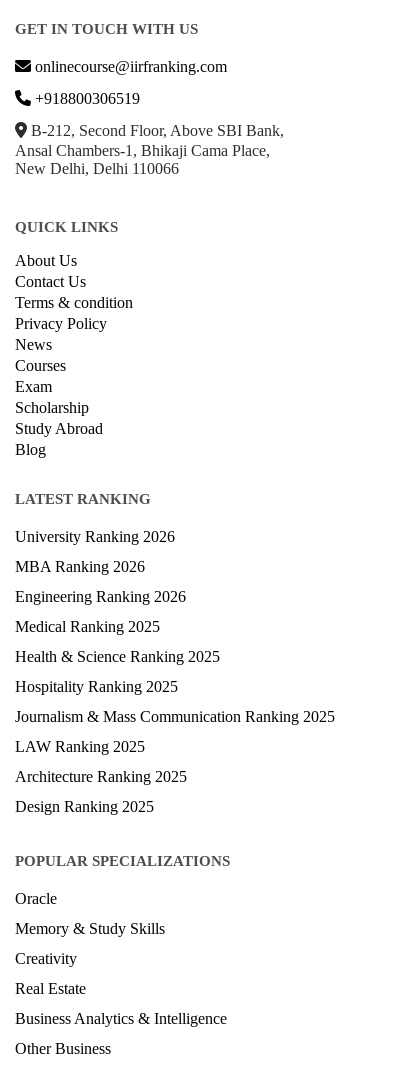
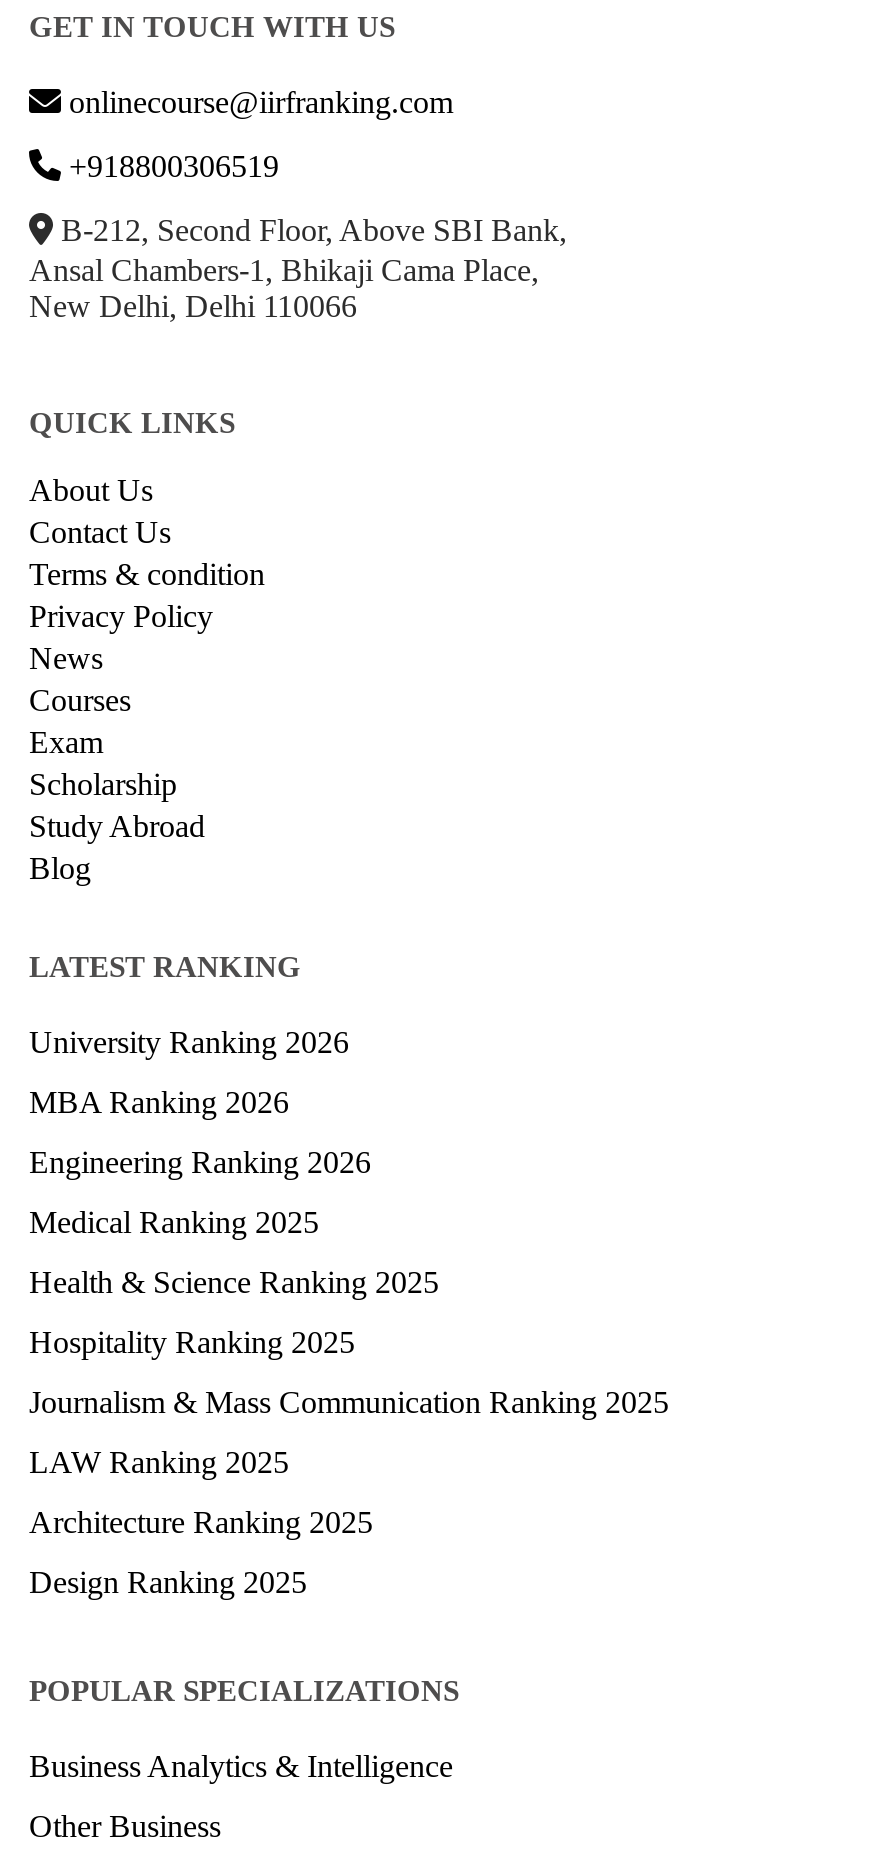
[15,890,165,997] Oracle | Memory & Study Skills | Creativity | Real Estate -> none

